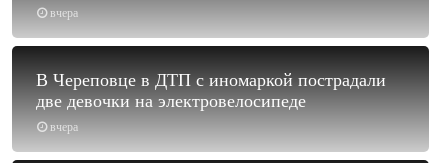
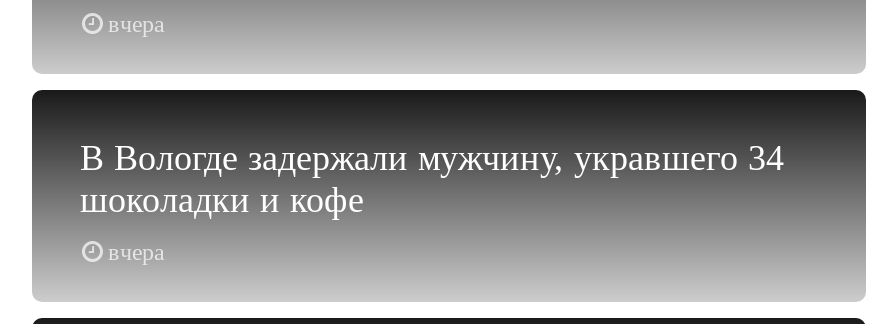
[36,70,386,111] В Череповце в ДТП с иномаркой пострадали | две девочки на электровелосипеде -> [80,138,784,220] В Вологде задержали мужчину, укравшего 34 | шоколадки и кофе

